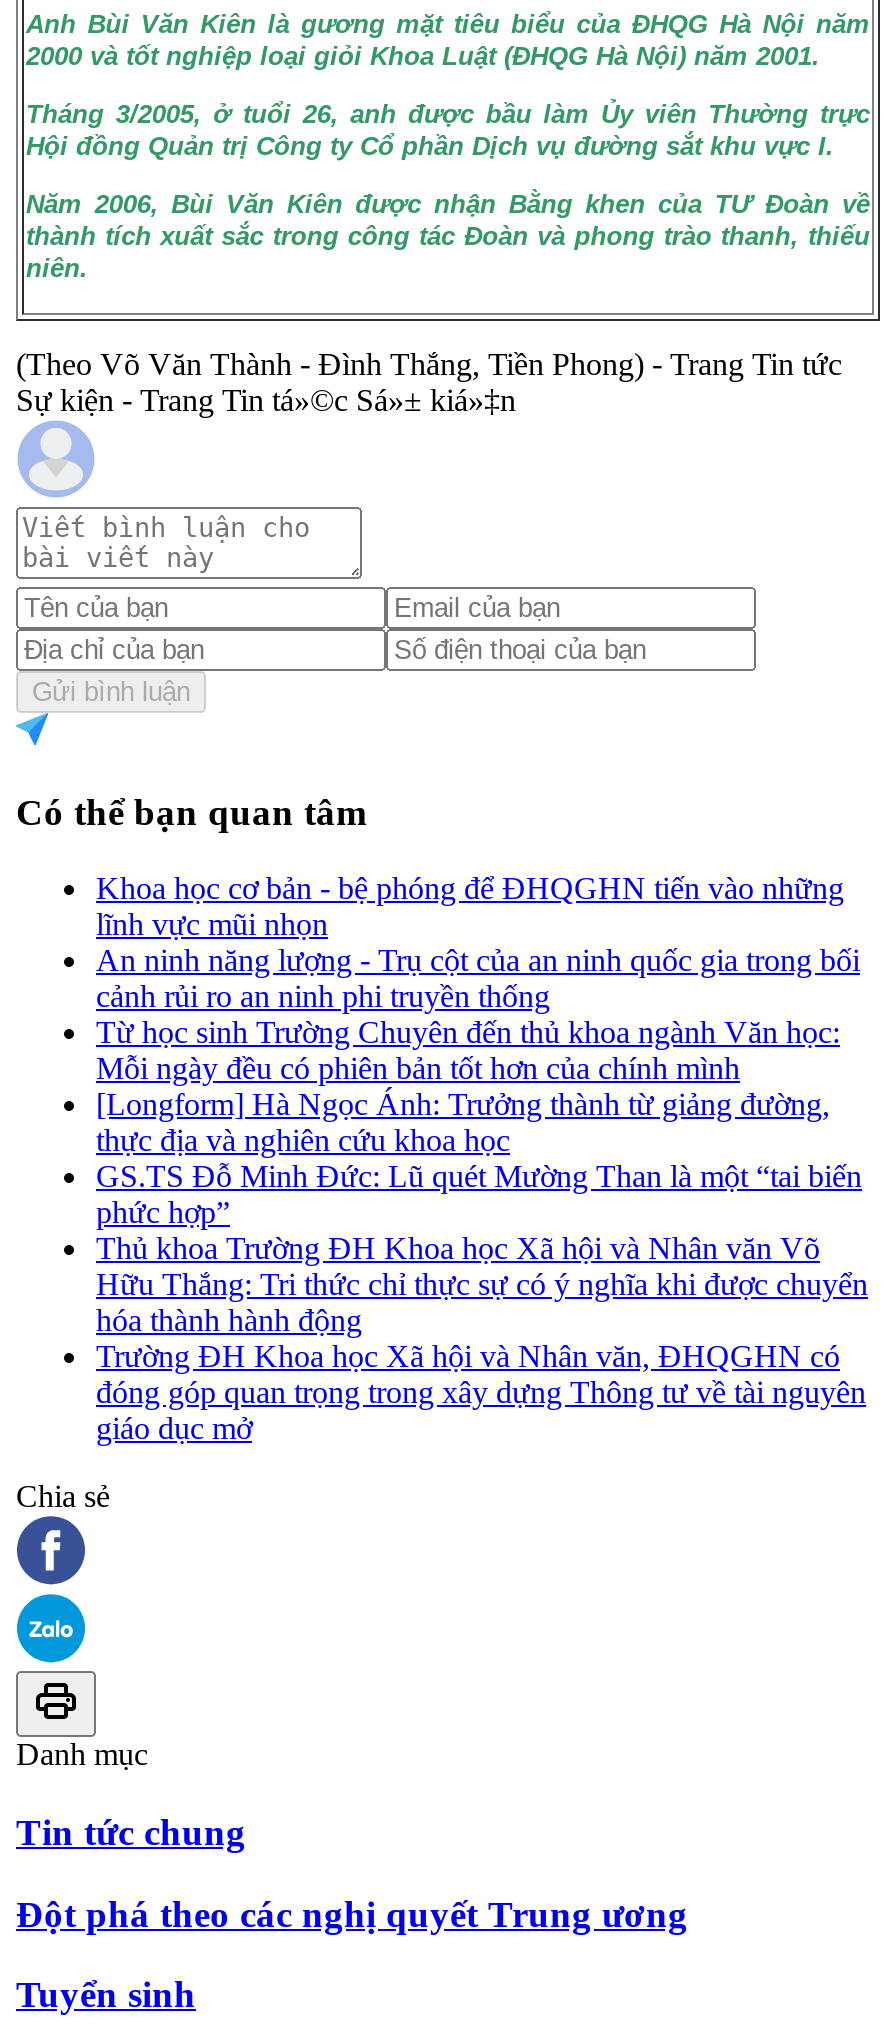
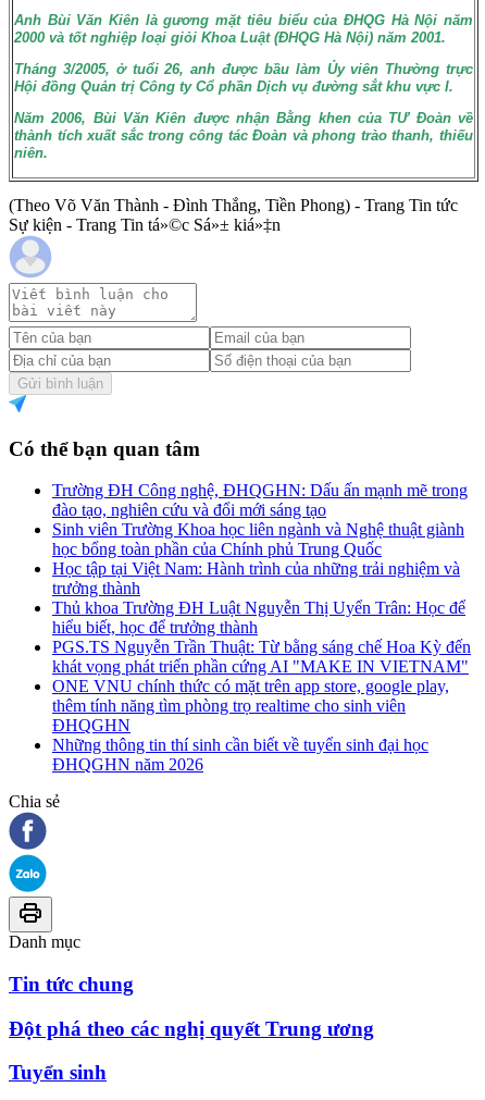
[96,871,868,1445] Khoa học cơ bản - bệ phóng để ĐHQGHN tiến vào những | lĩnh vực mũi nhọn | An ninh năng lượng - Trụ cột của an ninh quốc gia trong bối | cảnh rủi ro an ninh phi truyền thống | Từ học sinh Trường Chuyên đến thủ khoa ngành Văn học: | Mỗi ngày đều có phiên bản tốt hơn của chính mình | [Longform] Hà Ngọc Ánh: Trưởng thành từ giảng đường, | thực địa và nghiên cứu khoa học | GS.TS Đỗ Minh Đức: Lũ quét Mường Than là một “tai biến | phức hợp” | Thủ khoa Trường ĐH Khoa học Xã hội và Nhân văn Võ | Hữu Thắng: Tri thức chỉ thực sự có ý nghĩa khi được chuyển | hóa thành hành động | Trường ĐH Khoa học Xã hội và Nhân văn, ĐHQGHN có | đóng góp quan trọng trong xây dựng Thông tư về tài nguyên | giáo dục mở -> [52,481,471,774] Trường ĐH Công nghệ, ĐHQGHN: Dấu ấn mạnh mẽ trong | đào tạo, nghiên cứu và đổi mới sáng tạo | Sinh viên Trường Khoa học liên ngành và Nghệ thuật giành | học bổng toàn phần của Chính phủ Trung Quốc | Học tập tại Việt Nam: Hành trình của những trải nghiệm và | trưởng thành | Thủ khoa Trường ĐH Luật Nguyễn Thị Uyển Trân: Học để | hiểu biết, học để trưởng thành | PGS.TS Nguyễn Trần Thuật: Từ bằng sáng chế Hoa Kỳ đến | khát vọng phát triển phần cứng AI "MAKE IN VIETNAM" | ONE VNU chính thức có mặt trên app store, google play, | thêm tính năng tìm phòng trọ realtime cho sinh viên | ĐHQGHN | Những thông tin thí sinh cần biết về tuyển sinh đại học | ĐHQGHN năm 2026

